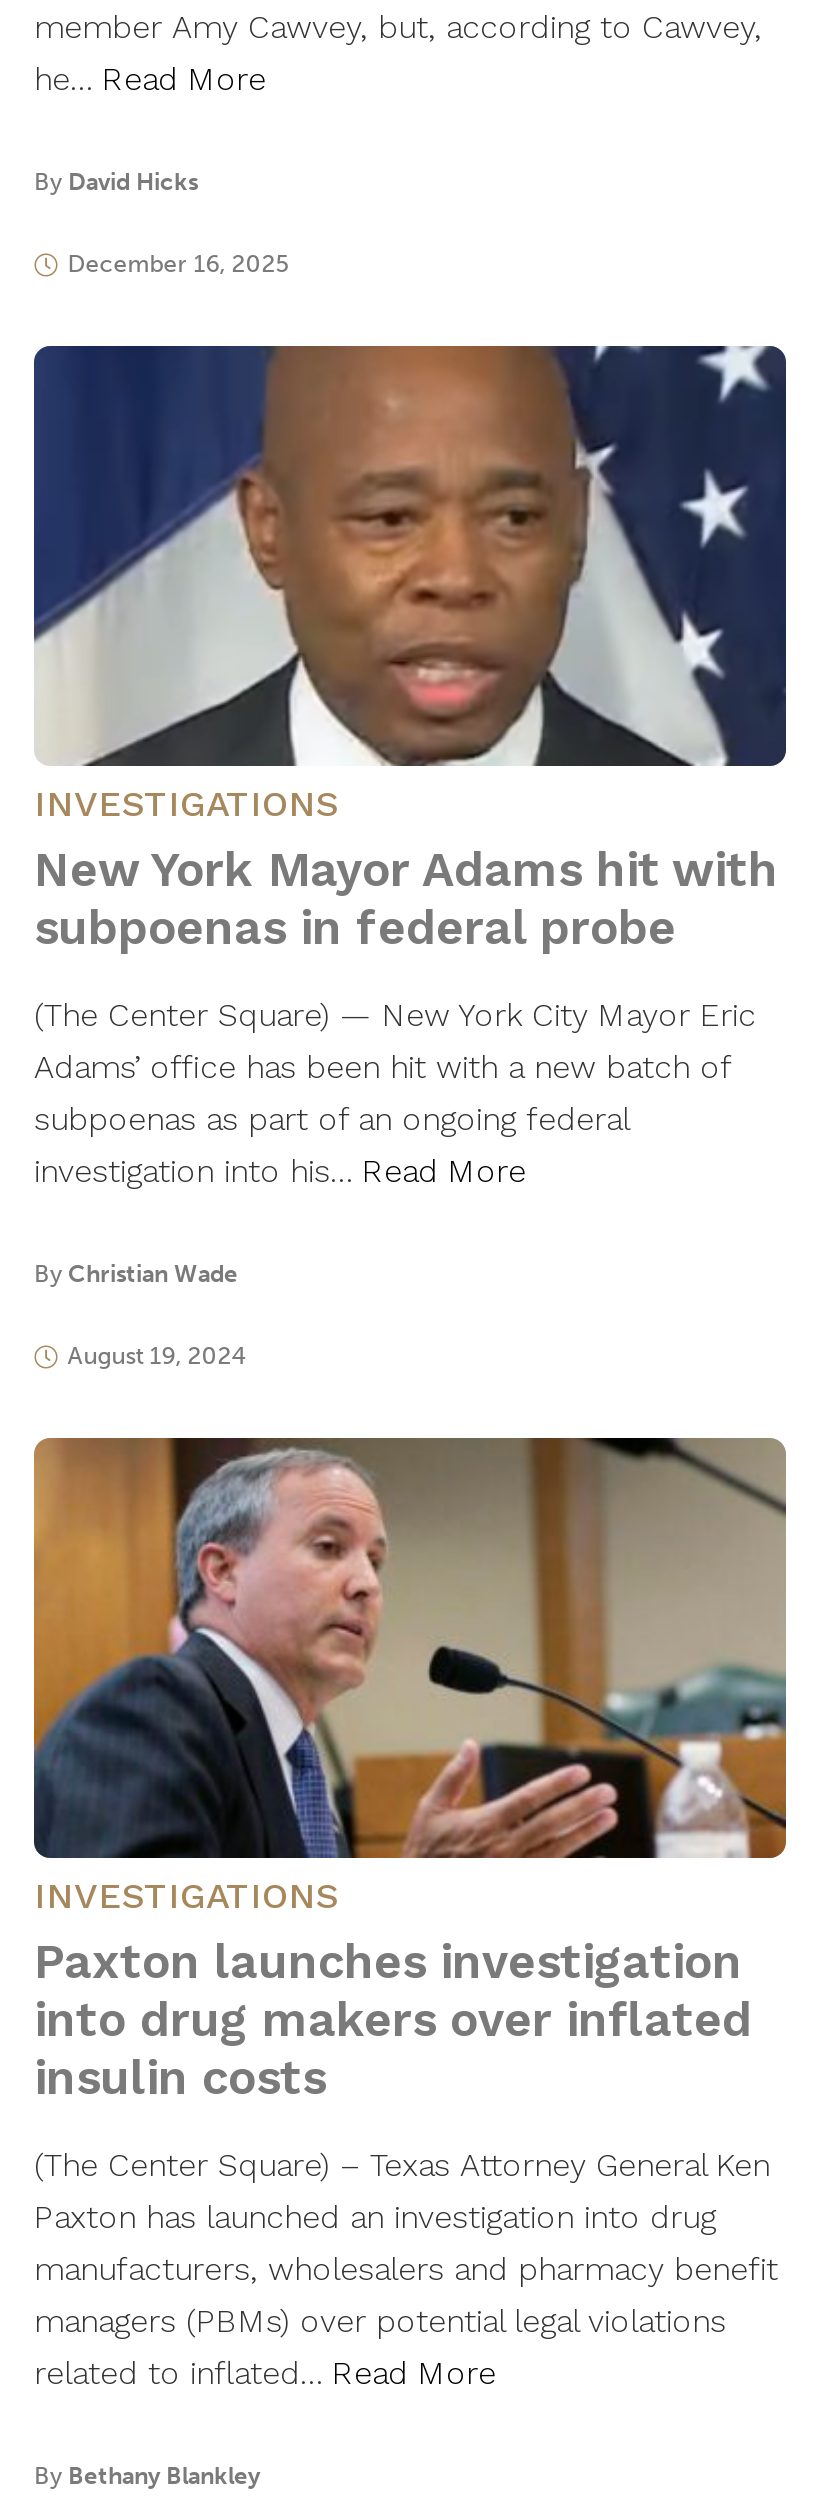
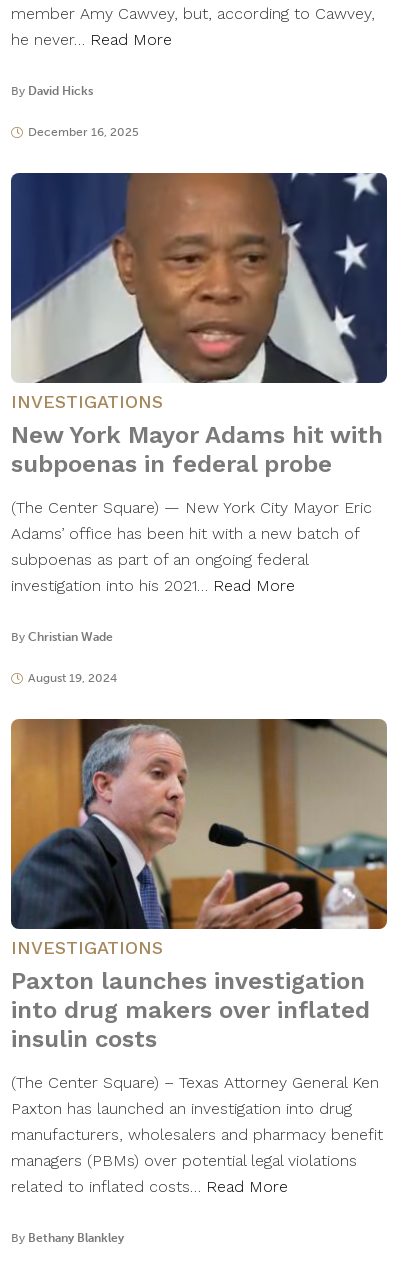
[34,60,266,98] he… Read More -> [11,30,172,49] he never… Read More
[34,1152,526,1190] investigation into his… Read More -> [11,576,295,595] investigation into his 2021… Read More
[34,2354,496,2392] related to inflated… Read More -> [11,1177,288,1196] related to inflated costs… Read More

